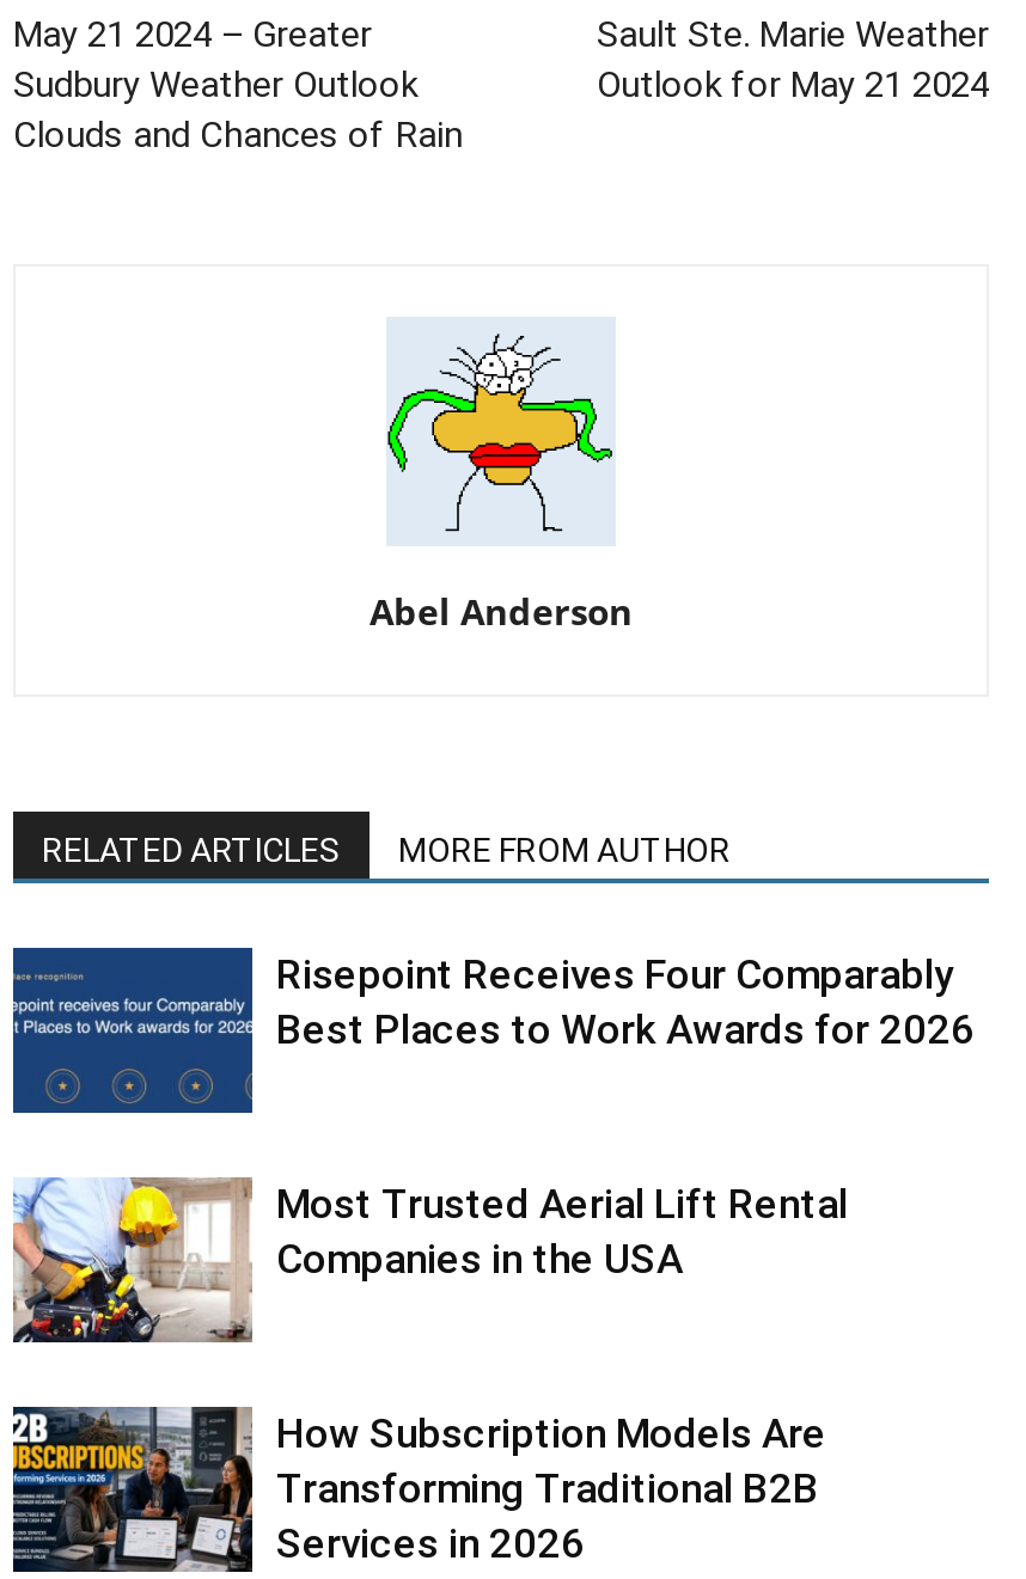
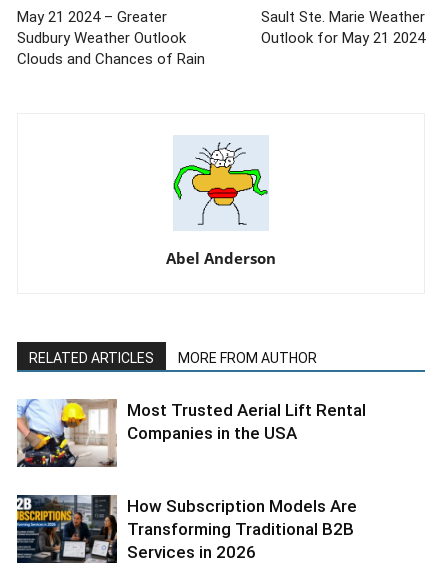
[11,945,975,1113] [image] | Risepoint Receives Four Comparably | Best Places to Work Awards for 2026 -> none

